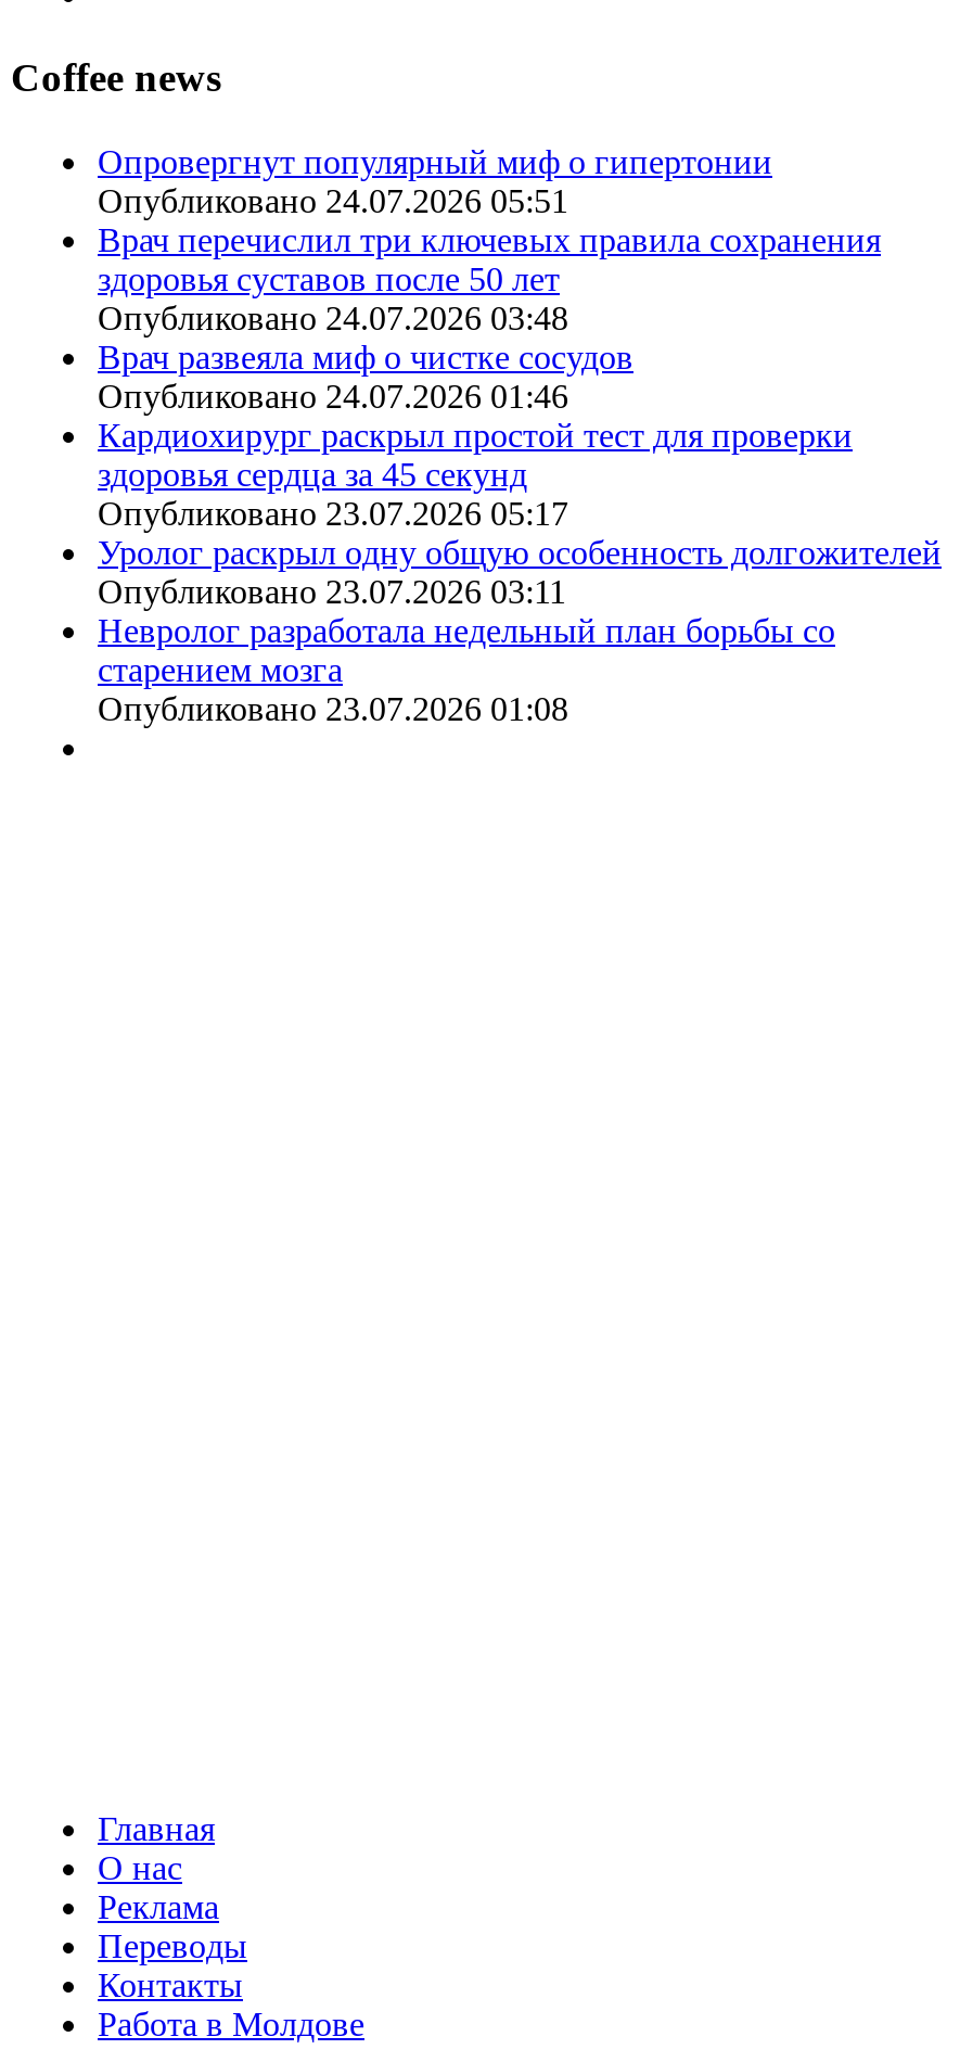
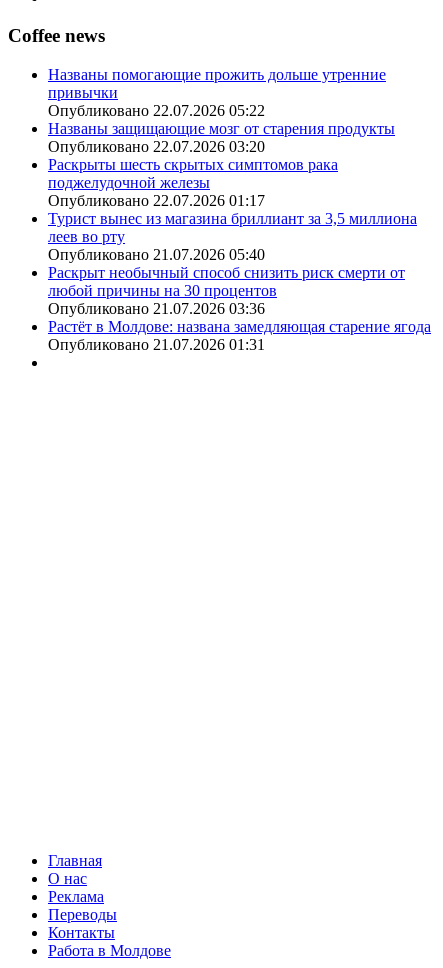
[98,143,942,727] Опровергнут популярный миф о гипертонии | Опубликовано 24.07.2026 05:51 | Врач перечислил три ключевых правила сохранения | здоровья суставов после 50 лет | Опубликовано 24.07.2026 03:48 | Врач развеяла миф о чистке сосудов | Опубликовано 24.07.2026 01:46 | Кардиохирург раскрыл простой тест для проверки | здоровья сердца за 45 секунд | Опубликовано 23.07.2026 05:17 | Уролог раскрыл одну общую особенность долгожителей | Опубликовано 23.07.2026 03:11 | Невролог разработала недельный план борьбы со | старением мозга | Опубликовано 23.07.2026 01:08 -> [48,66,431,353] Названы помогающие прожить дольше утренние | привычки | Опубликовано 22.07.2026 05:22 | Названы защищающие мозг от старения продукты | Опубликовано 22.07.2026 03:20 | Раскрыты шесть скрытых симптомов рака | поджелудочной железы | Опубликовано 22.07.2026 01:17 | Турист вынес из магазина бриллиант за 3,5 миллиона | леев во рту | Опубликовано 21.07.2026 05:40 | Раскрыт необычный способ снизить риск смерти от | любой причины на 30 процентов | Опубликовано 21.07.2026 03:36 | Растёт в Молдове: названа замедляющая старение ягода | Опубликовано 21.07.2026 01:31

